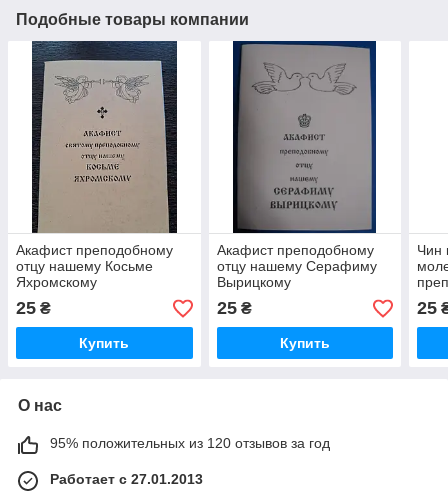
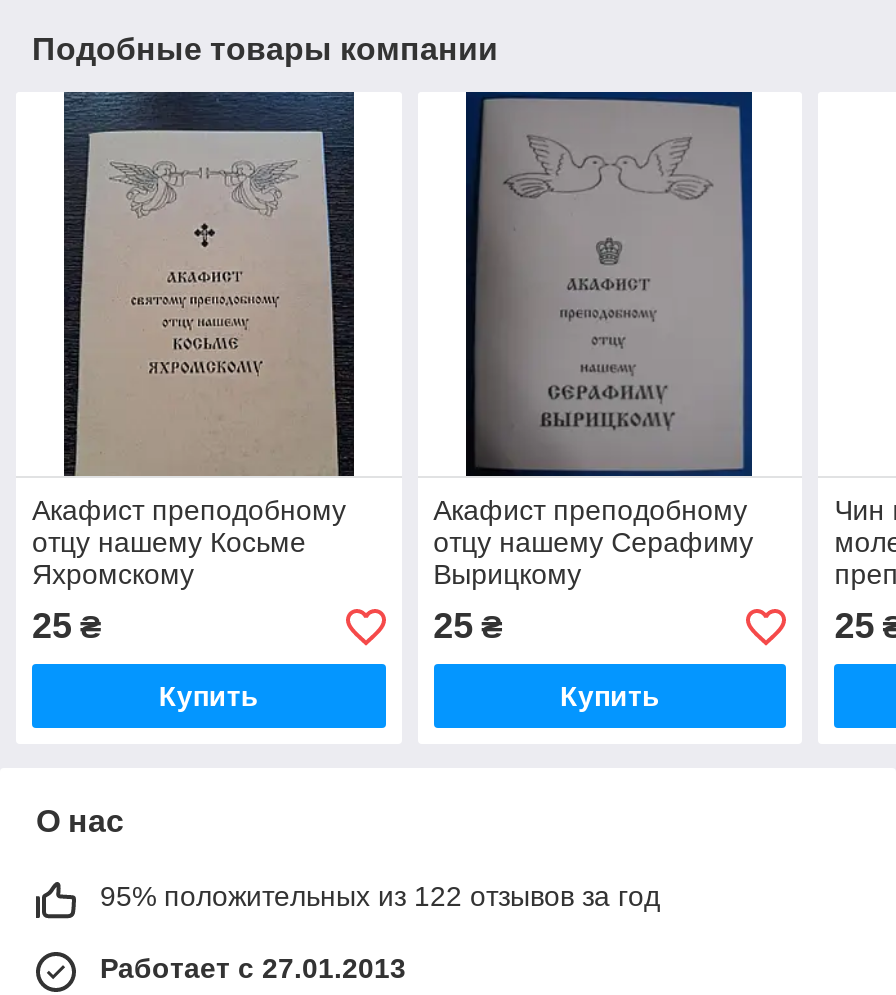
[50,435,330,451] 95% положительных из 120 отзывов за год -> [100,881,660,913] 95% положительных из 122 отзывов за год

